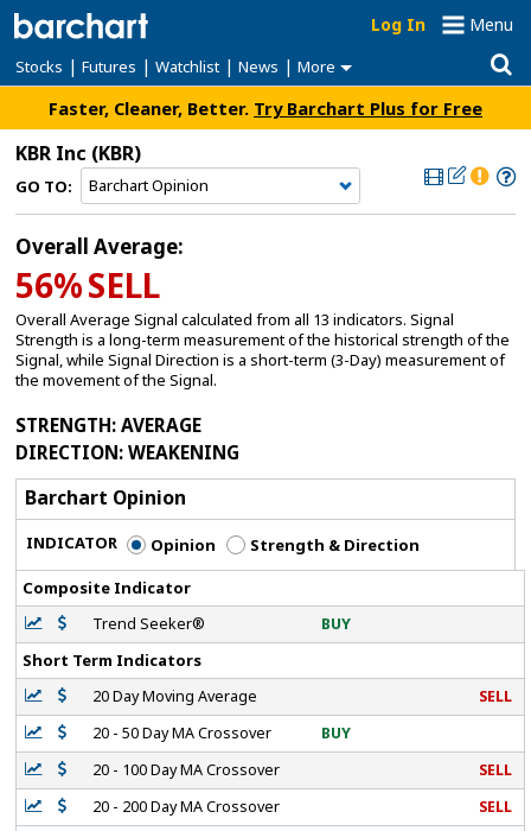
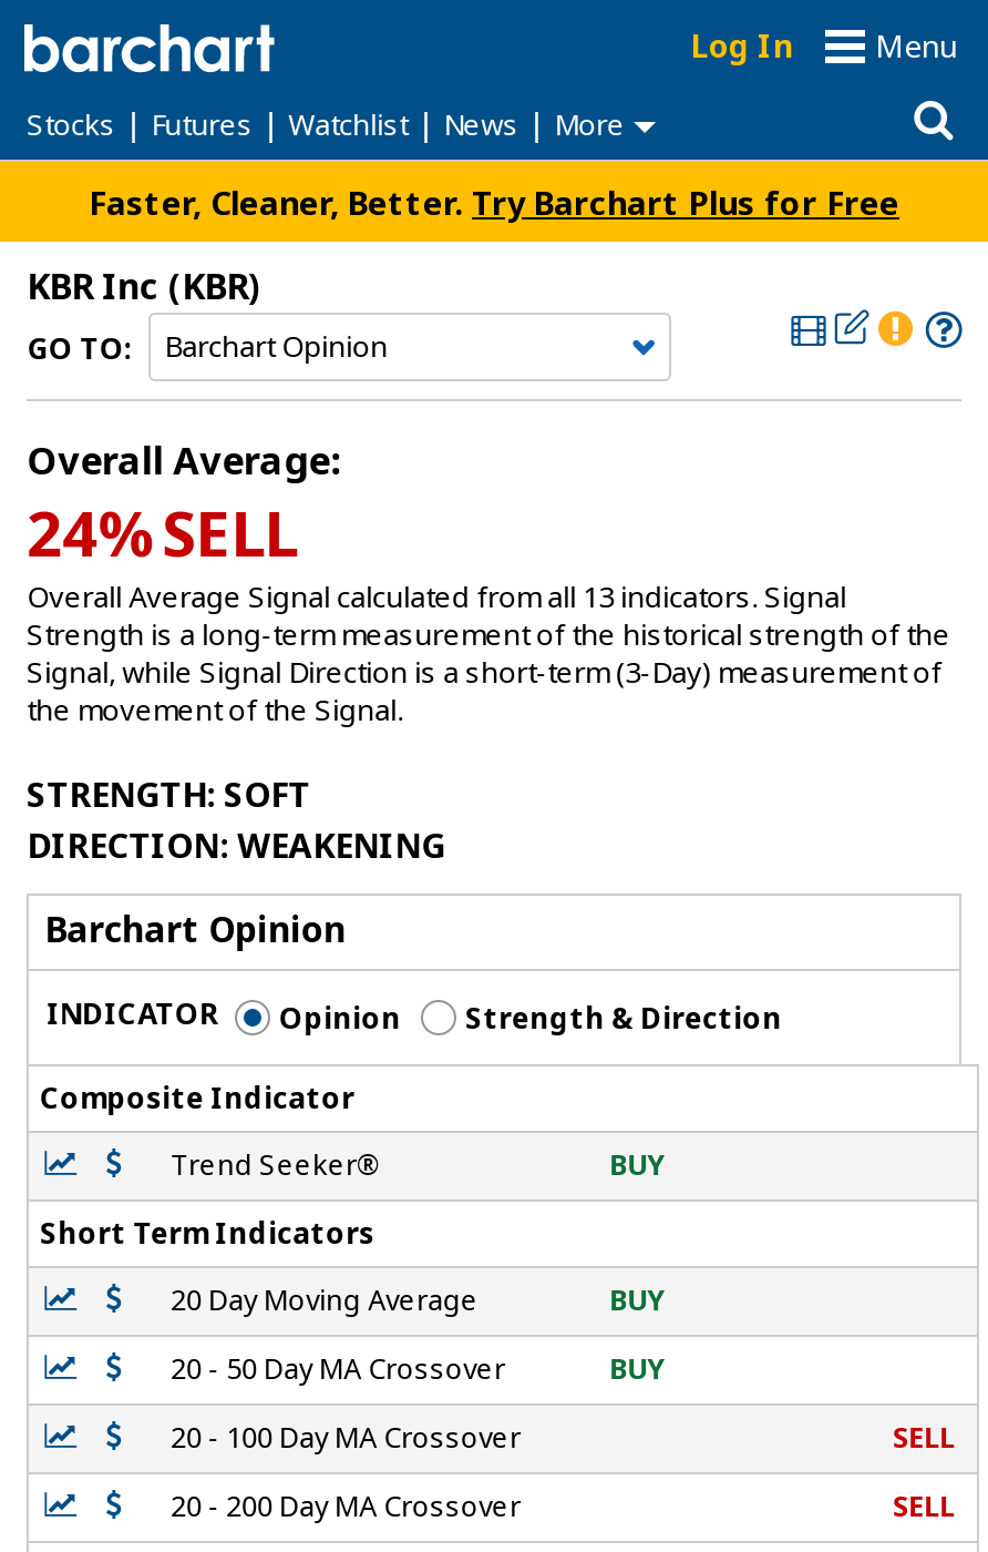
[16,262,160,307] 56% SELL -> [27,490,297,574] 24% SELL
[16,413,202,437] STRENGTH: AVERAGE -> [27,770,310,817] STRENGTH: SOFT
[479,687,512,707] SELL -> [609,1282,665,1320] BUY

